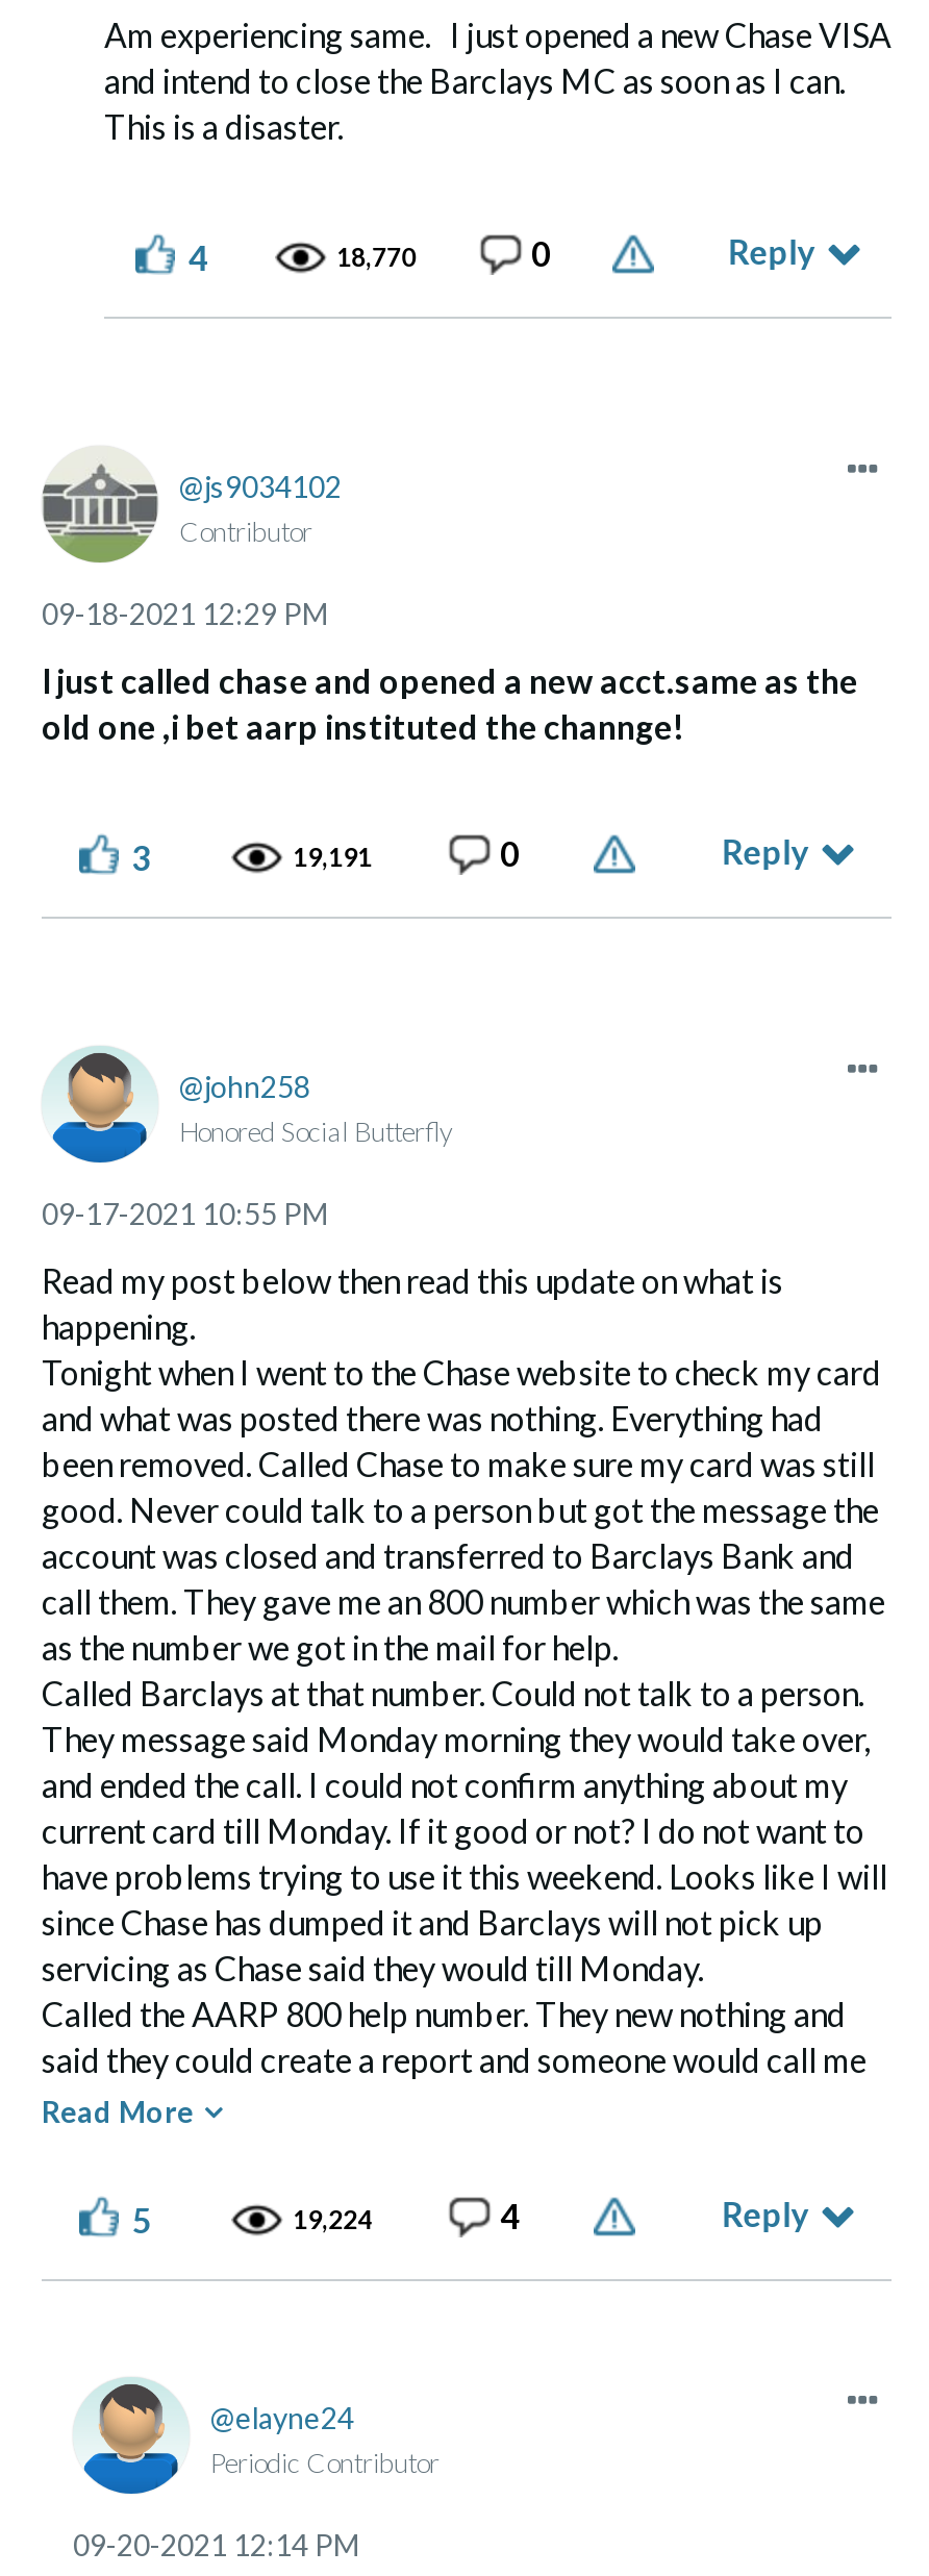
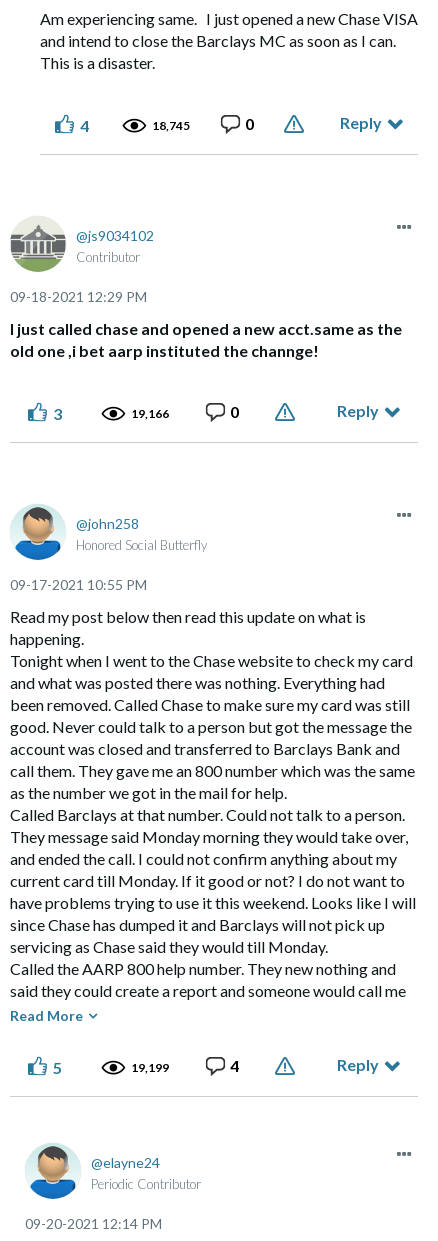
[337,241,416,272] 18,770 -> [152,118,190,133] 18,745
[293,841,372,872] 19,191 -> [131,406,169,421] 19,166
[293,2204,372,2235] 19,224 -> [131,1060,169,1075] 19,199

